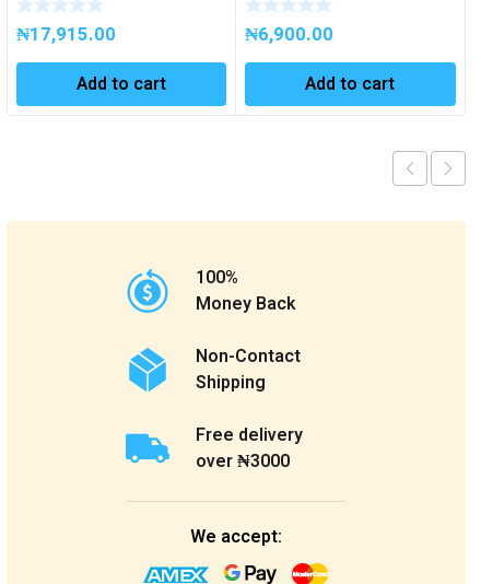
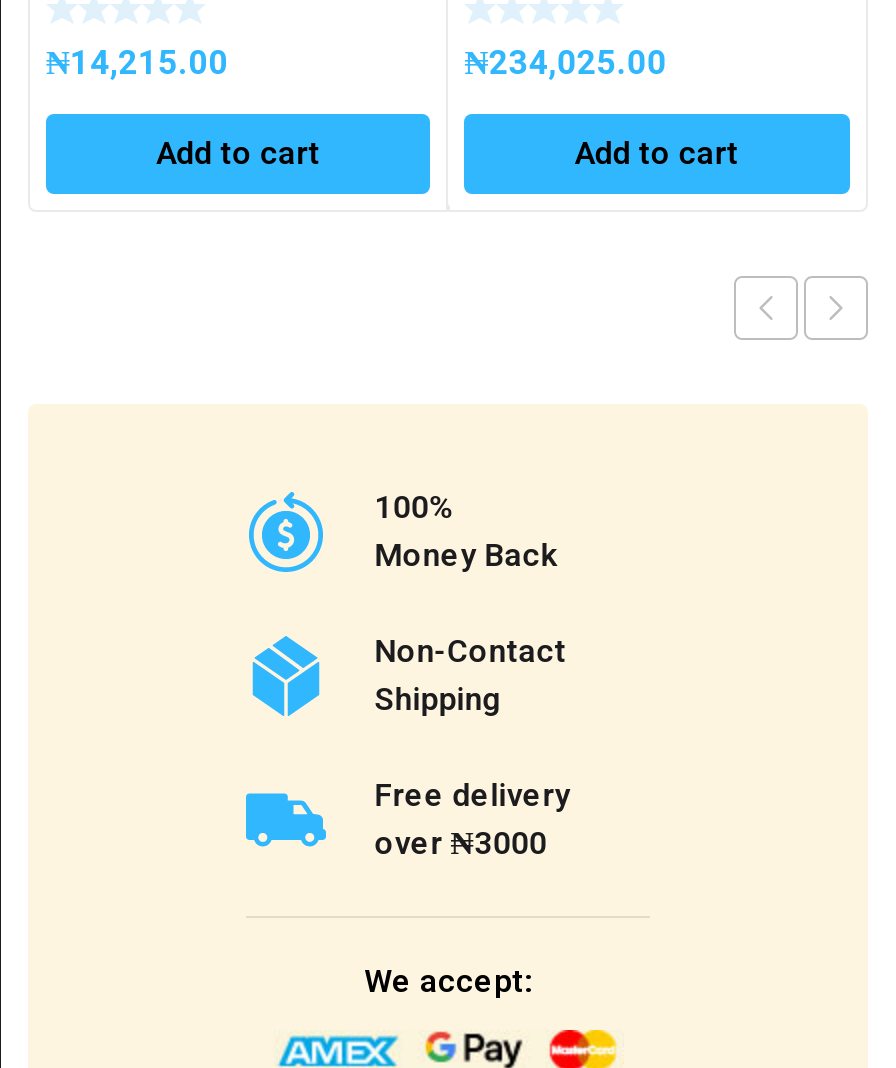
[16,21,116,48] ₦17,915.00 -> [46,39,228,87] ₦14,215.00
[245,21,334,48] ₦6,900.00 -> [464,39,666,87] ₦234,025.00

